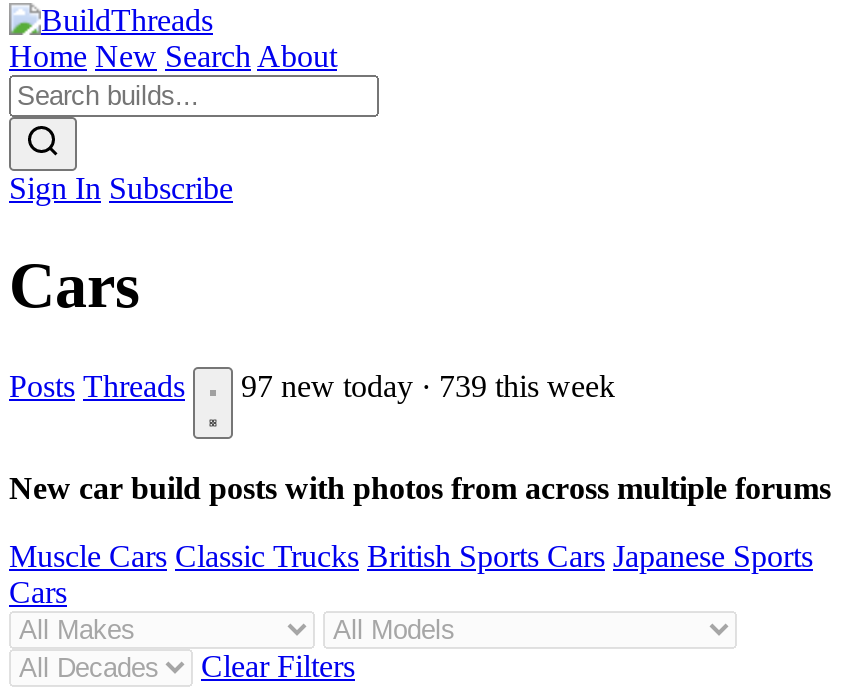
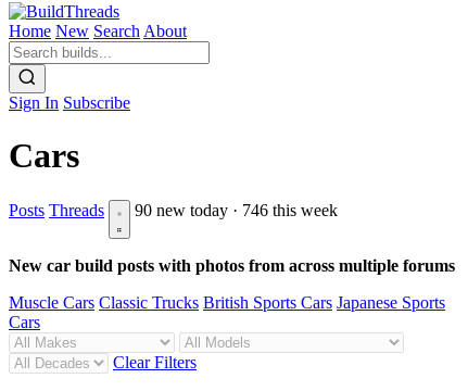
[241,369,615,403] 97 new today · 739 this week -> [135,201,338,219] 90 new today · 746 this week

